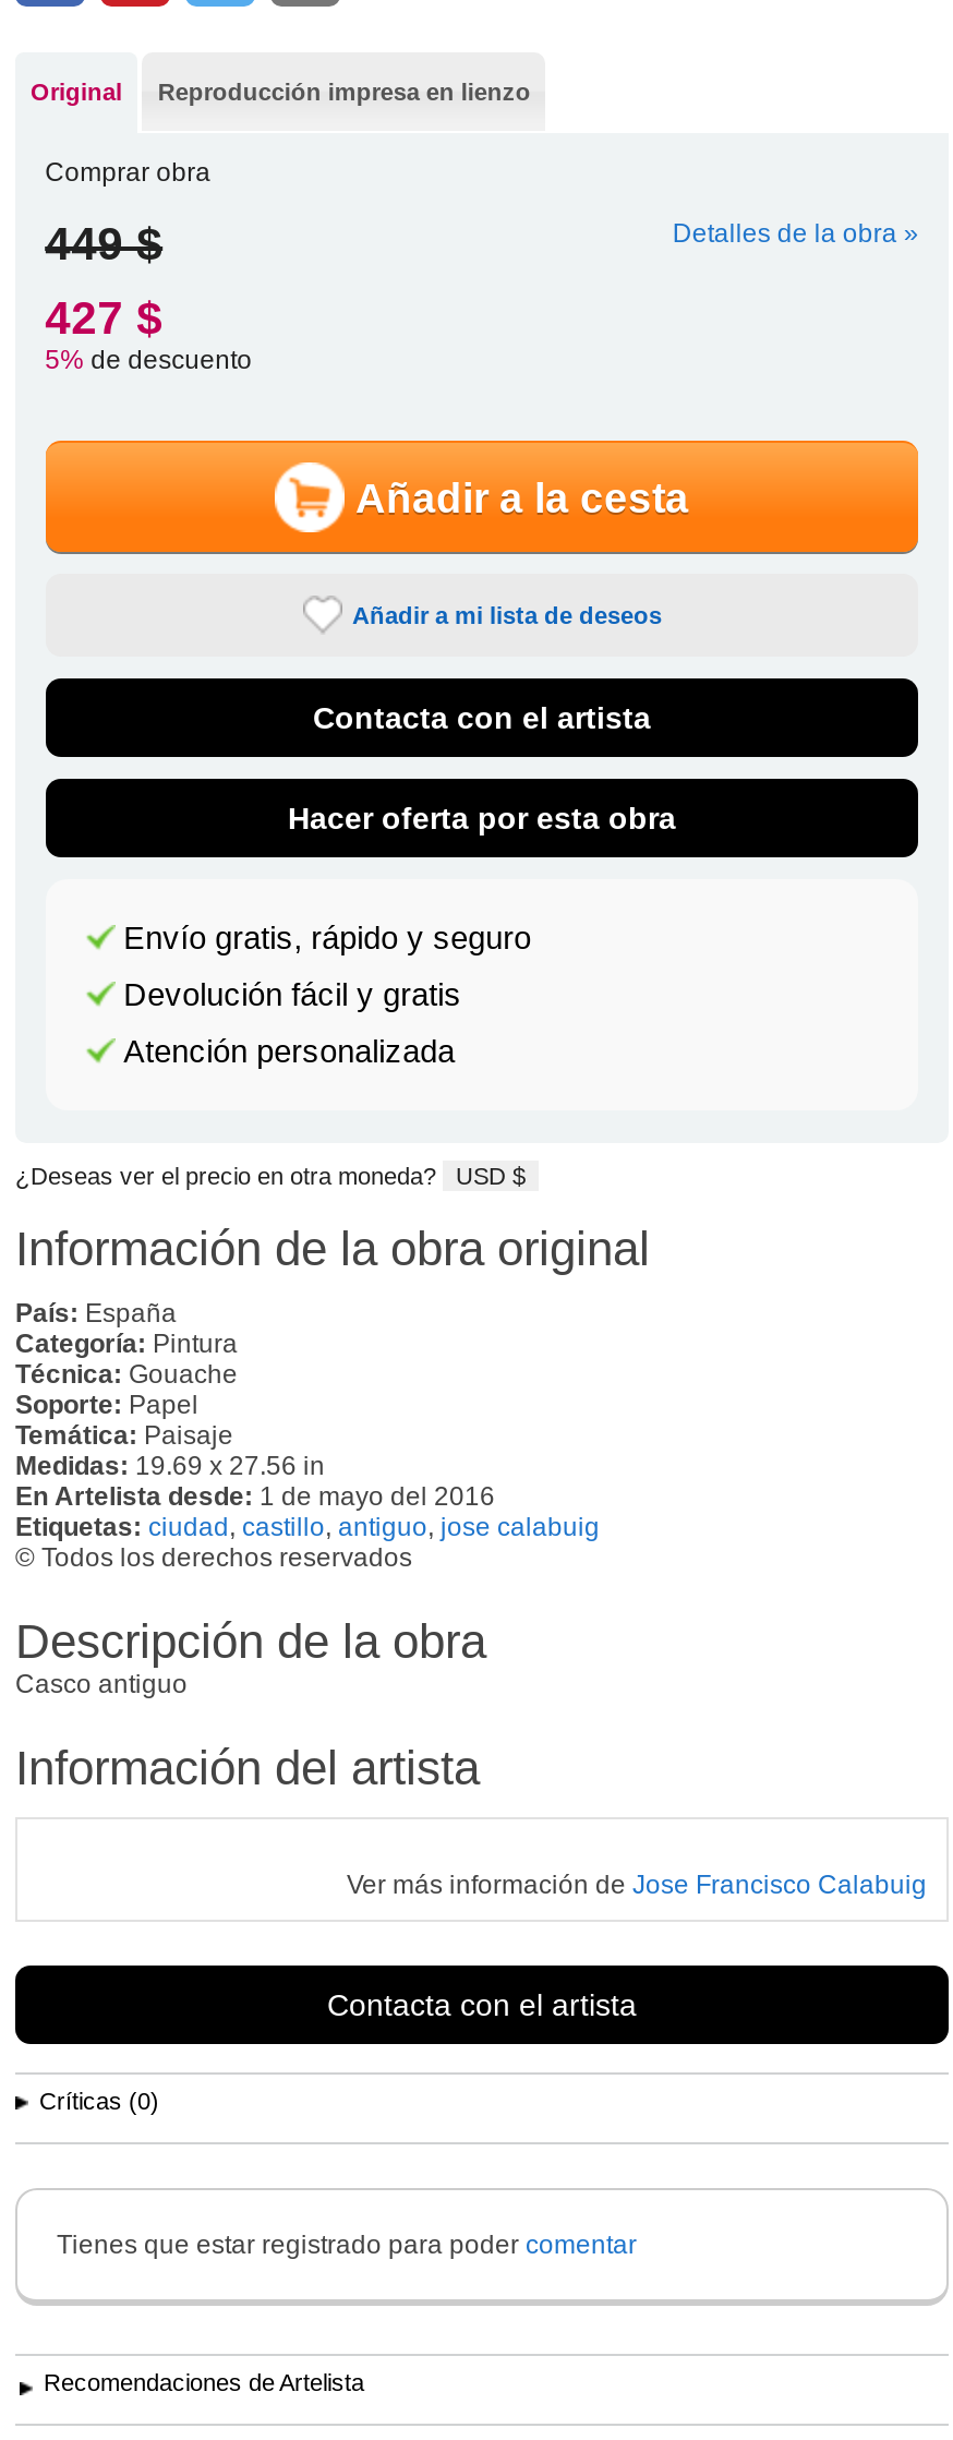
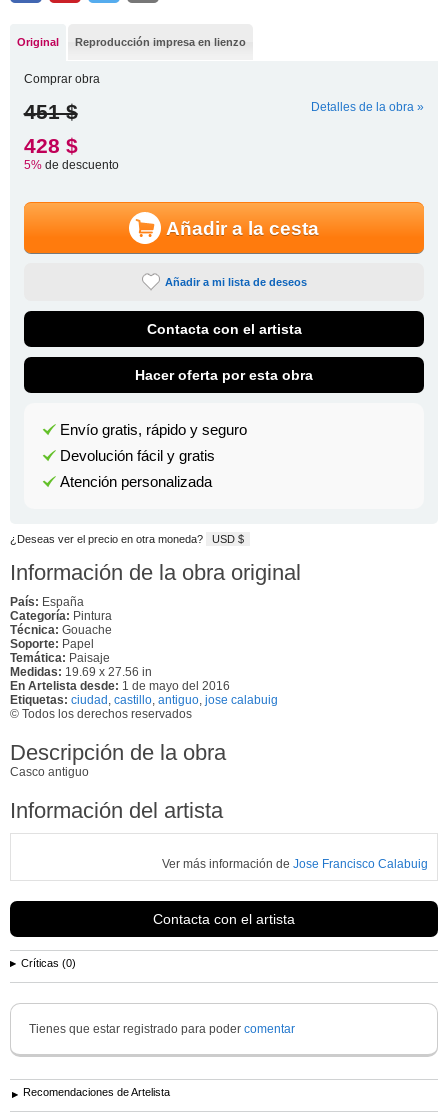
[45,219,163,269] 449 $ -> [24,100,78,123] 451 $
[45,293,163,343] 427 $ -> [24,134,78,157] 428 $

